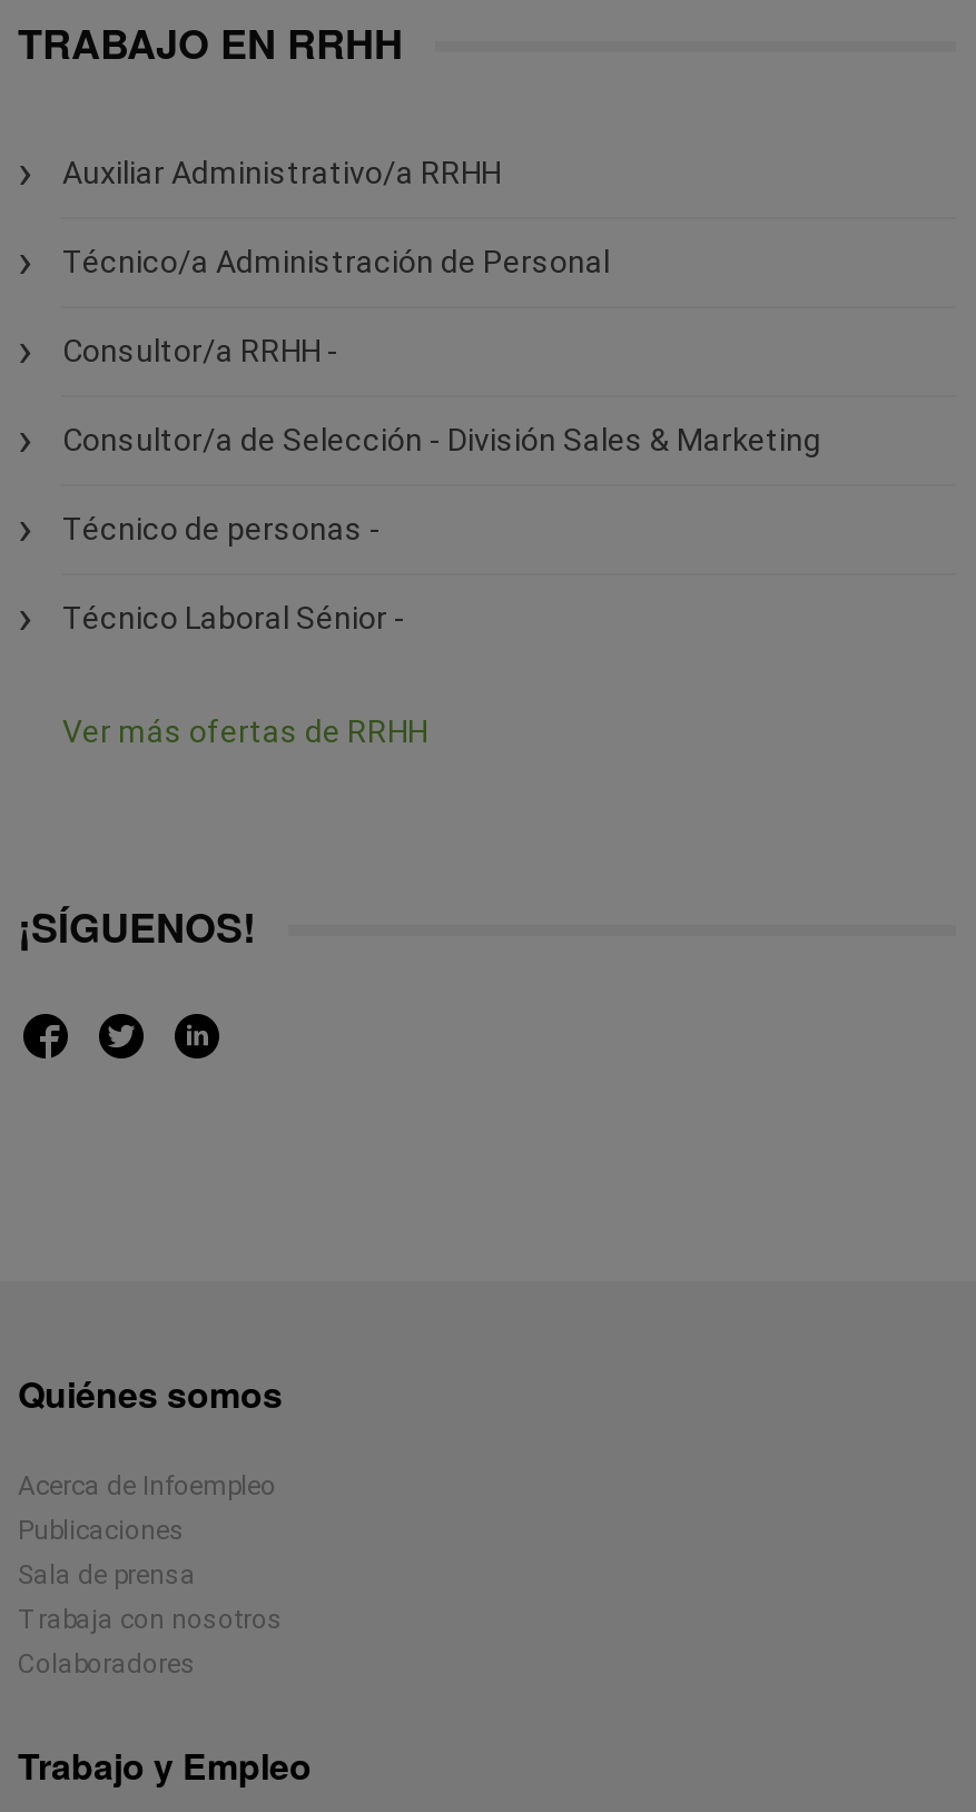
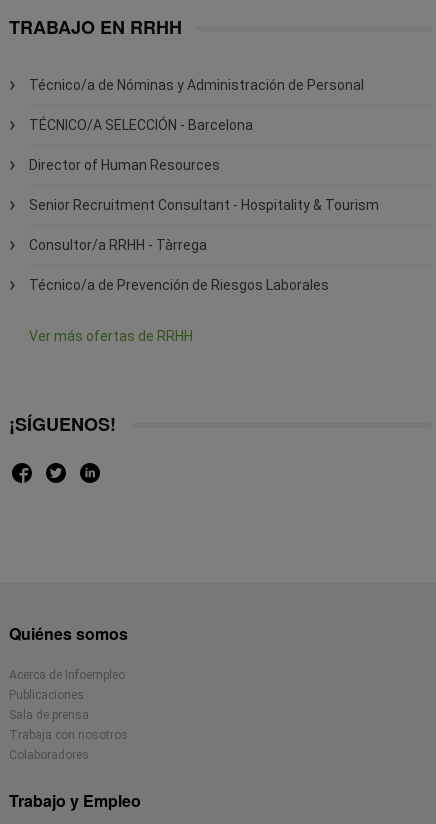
[62,155,501,190] Auxiliar Administrativo/a RRHH -> [29,77,364,93] Técnico/a de Nóminas y Administración de Personal
[62,244,610,279] Técnico/a Administración de Personal -> [29,117,253,133] TÉCNICO/A SELECCIÓN - Barcelona
[62,333,338,368] Consultor/a RRHH - -> [29,157,220,173] Director of Human Resources
[62,422,821,457] Consultor/a de Selección - División Sales & Marketing -> [29,197,379,213] Senior Recruitment Consultant - Hospitality & Tourism
[62,511,380,546] Técnico de personas - -> [29,237,207,253] Consultor/a RRHH - Tàrrega
[62,600,405,636] Técnico Laboral Sénior - -> [29,277,329,293] Técnico/a de Prevención de Riesgos Laborales

